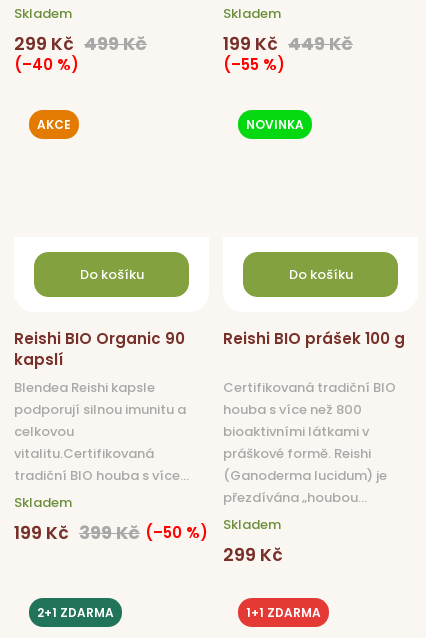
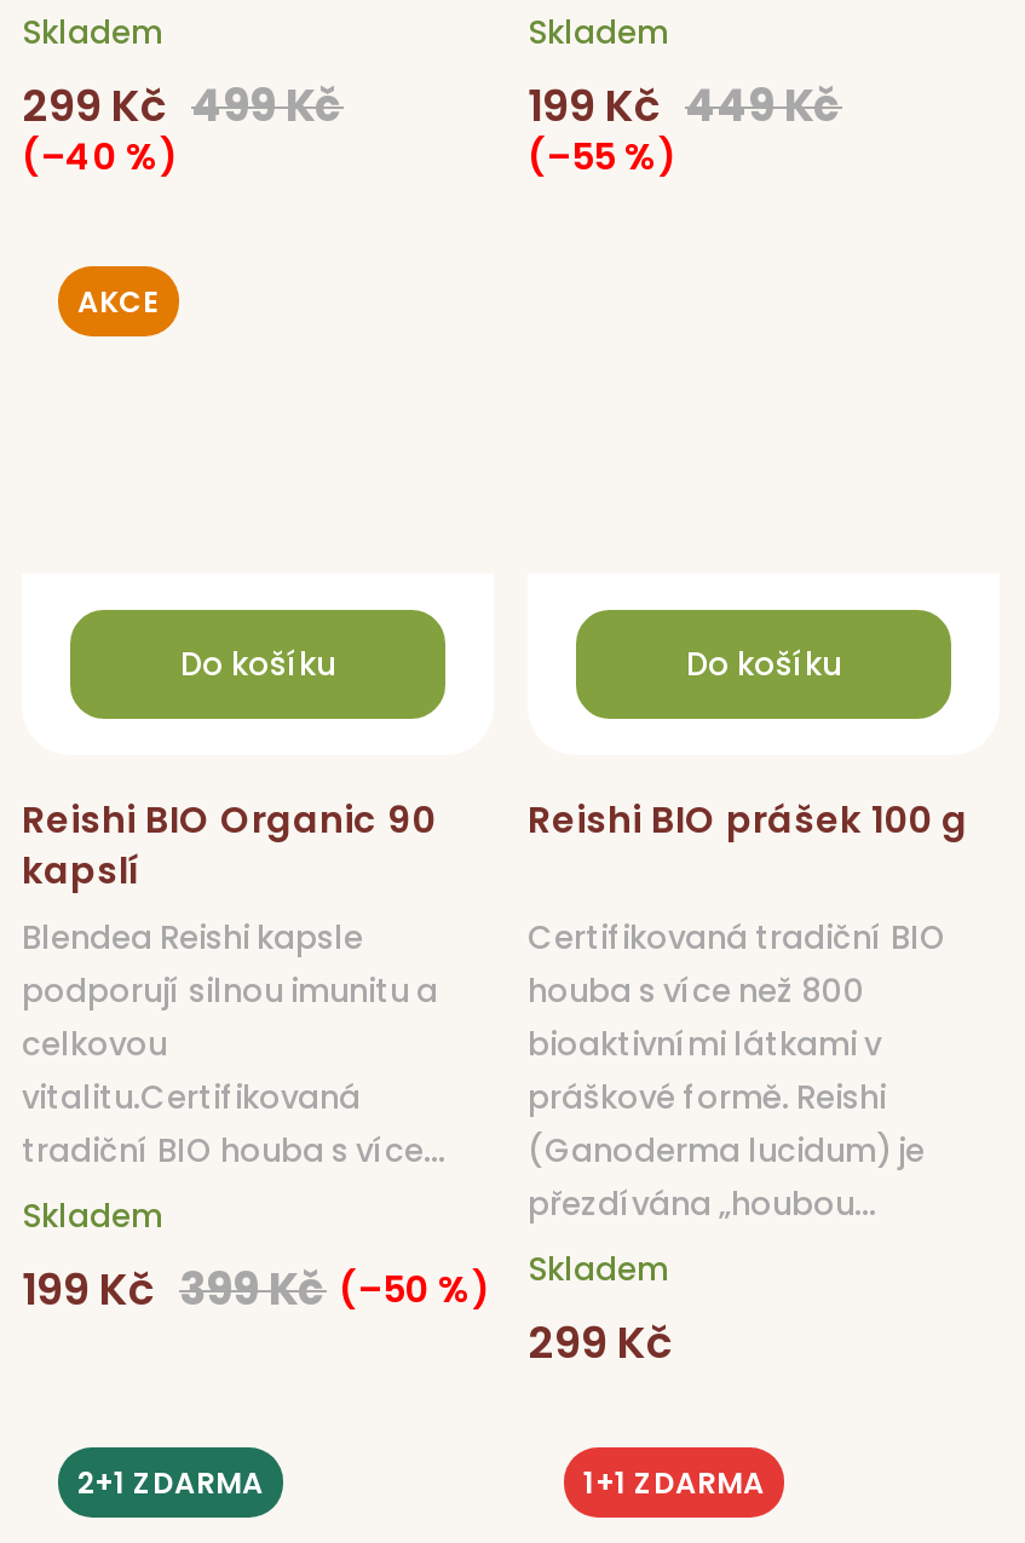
[246,116,304,133] NOVINKA -> none

